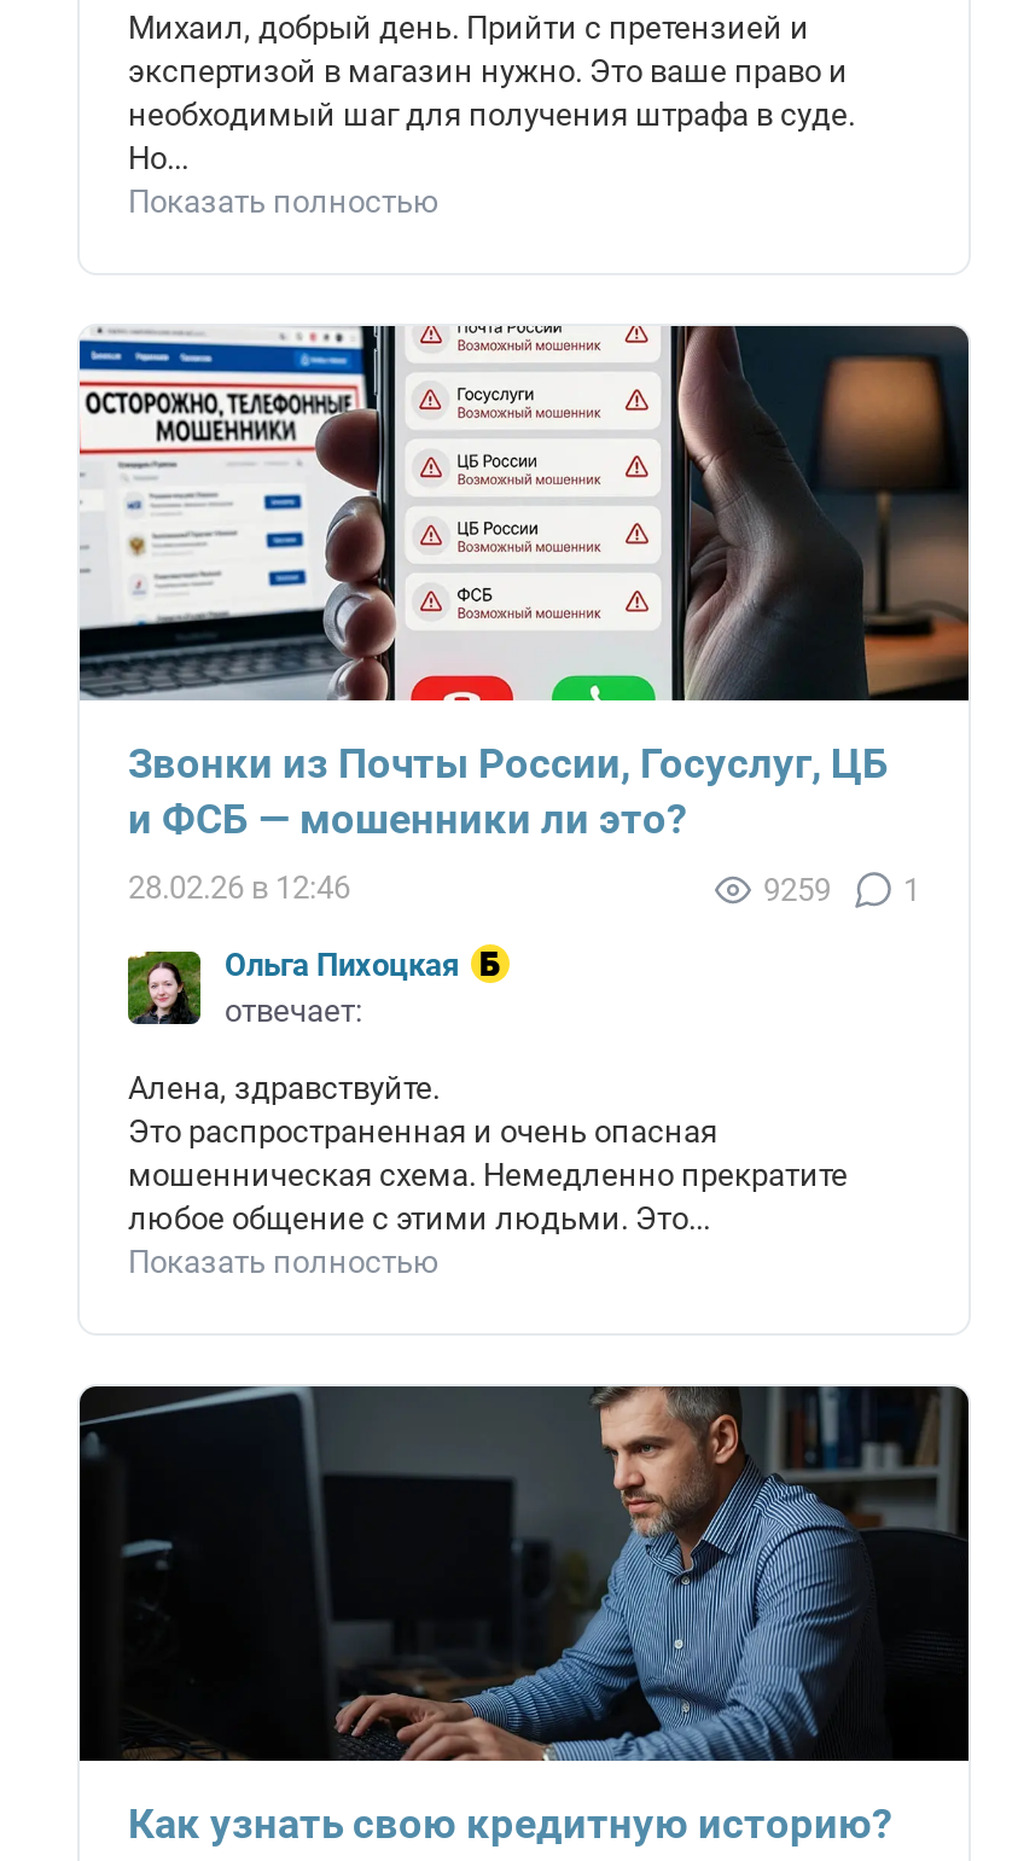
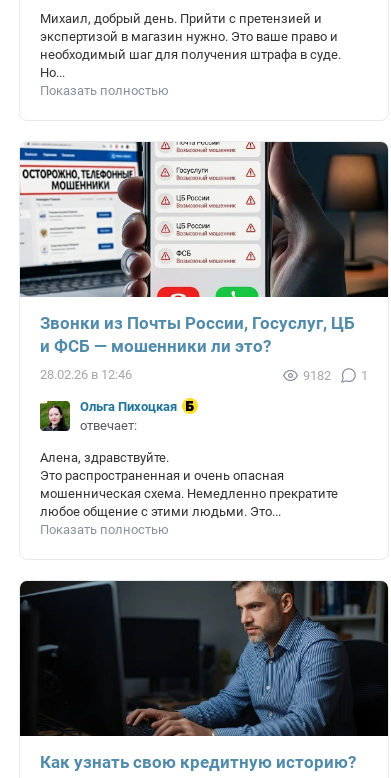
[763,871,920,907] 9259 1 -> [303,367,368,382] 9182 1

